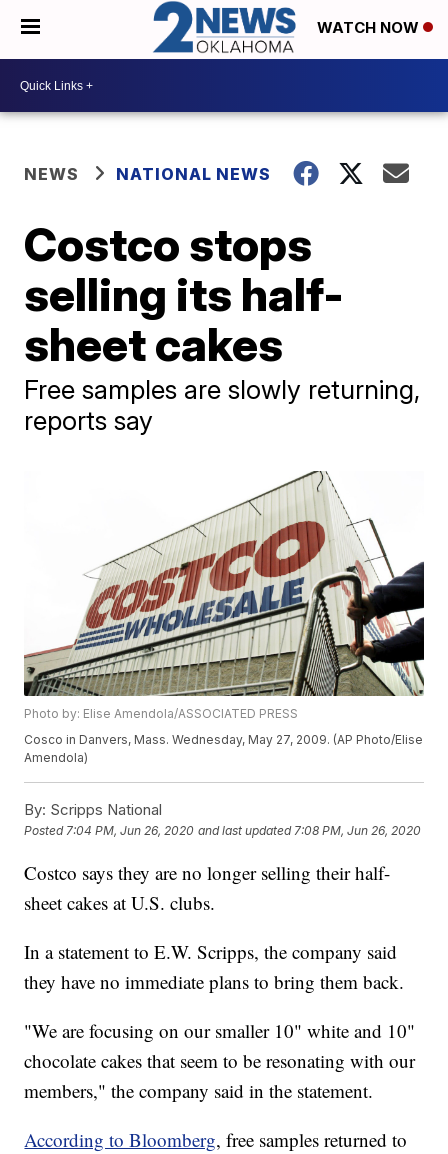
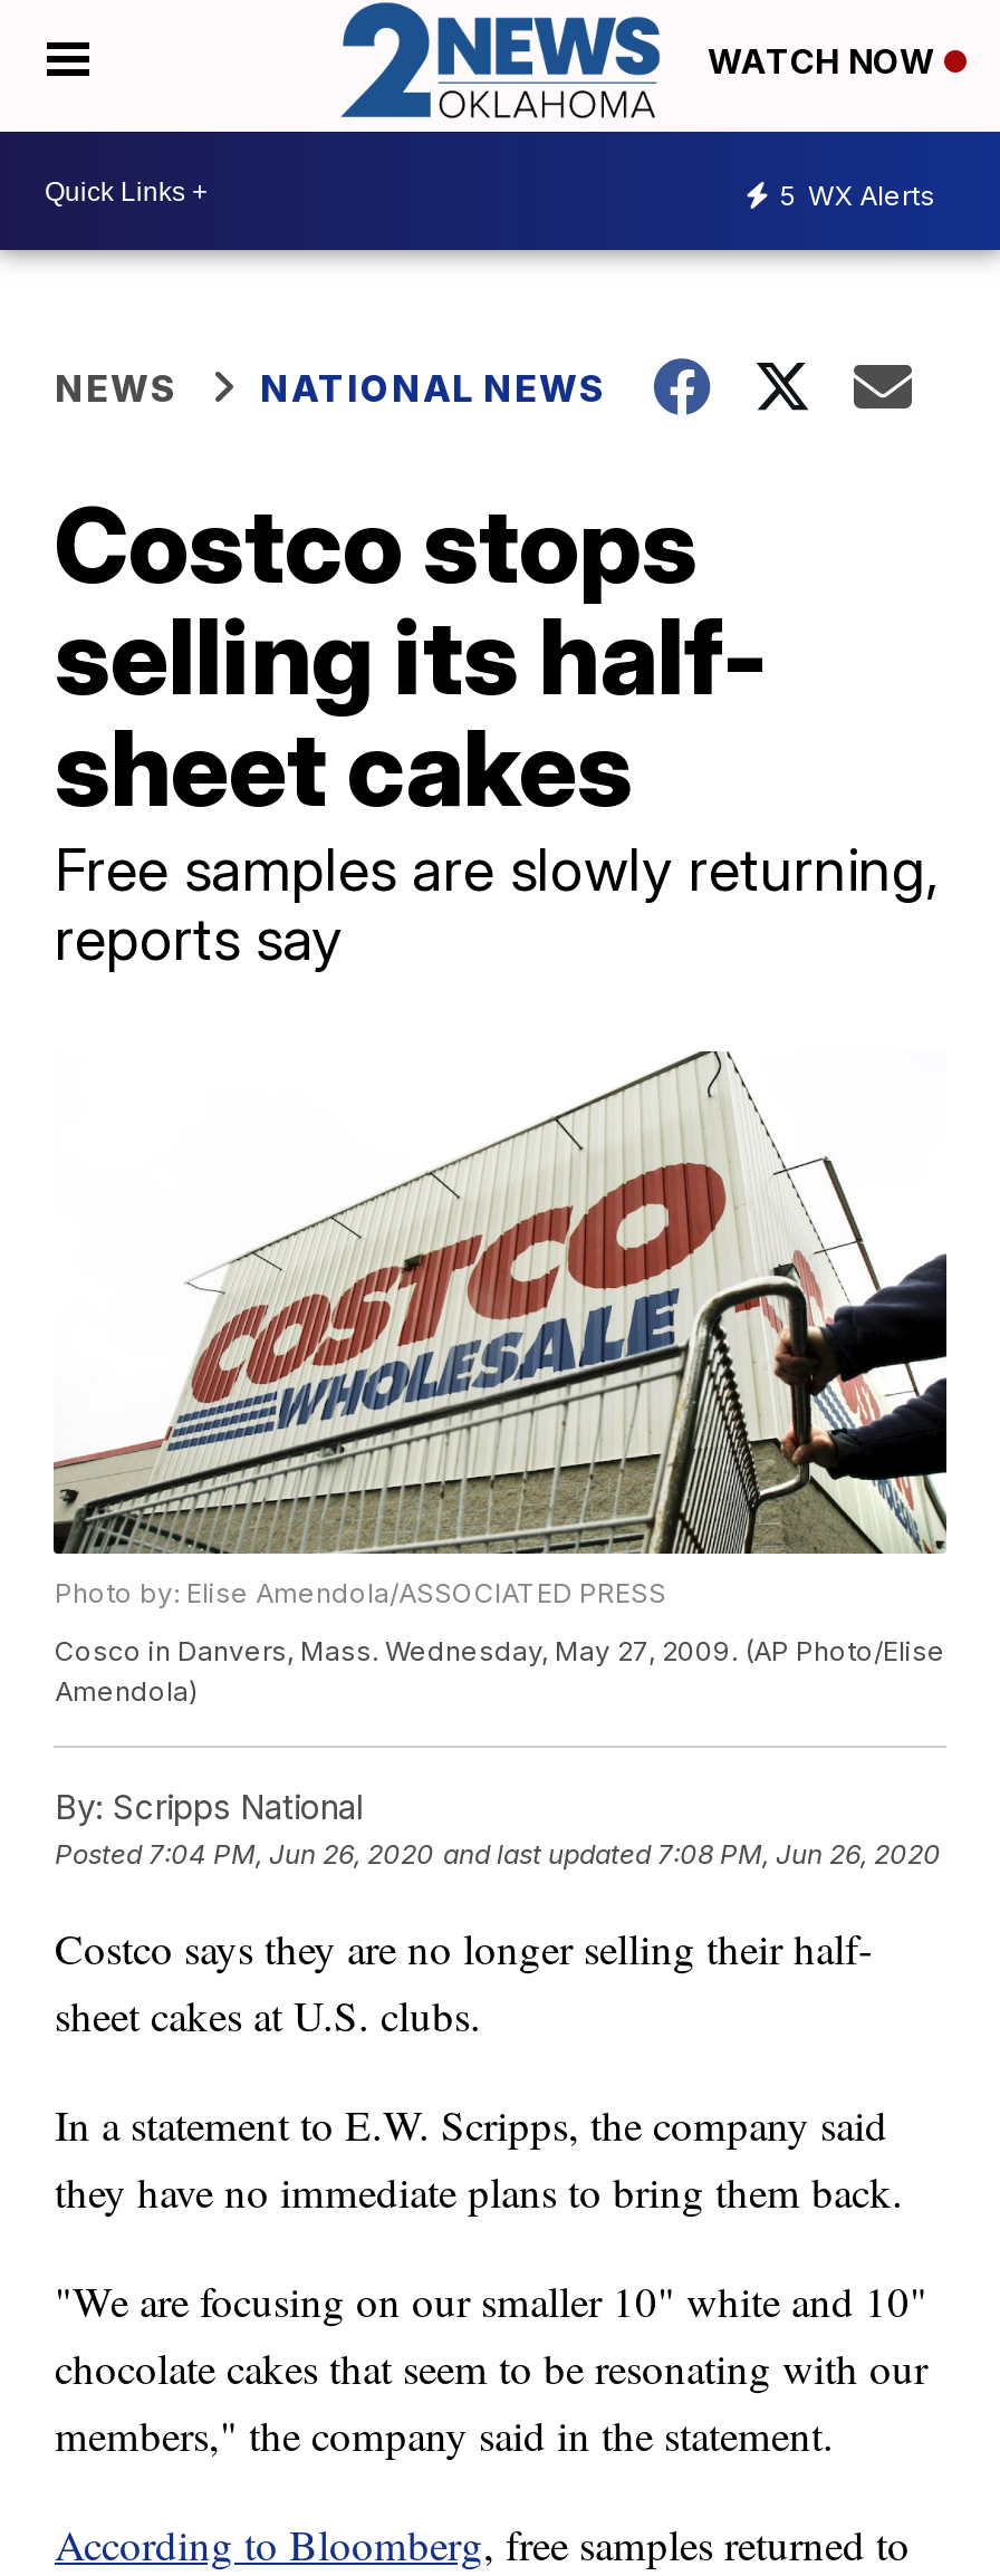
none -> [779,178,935,211] 5 WX Alerts

